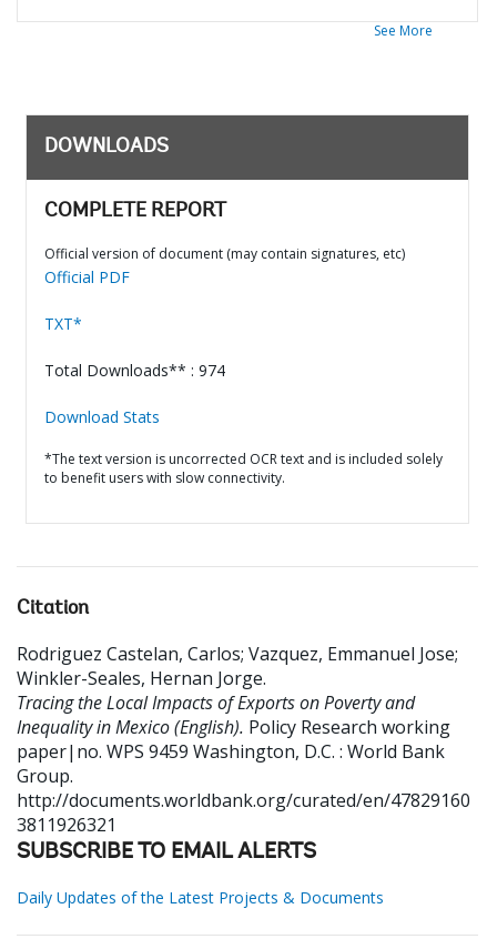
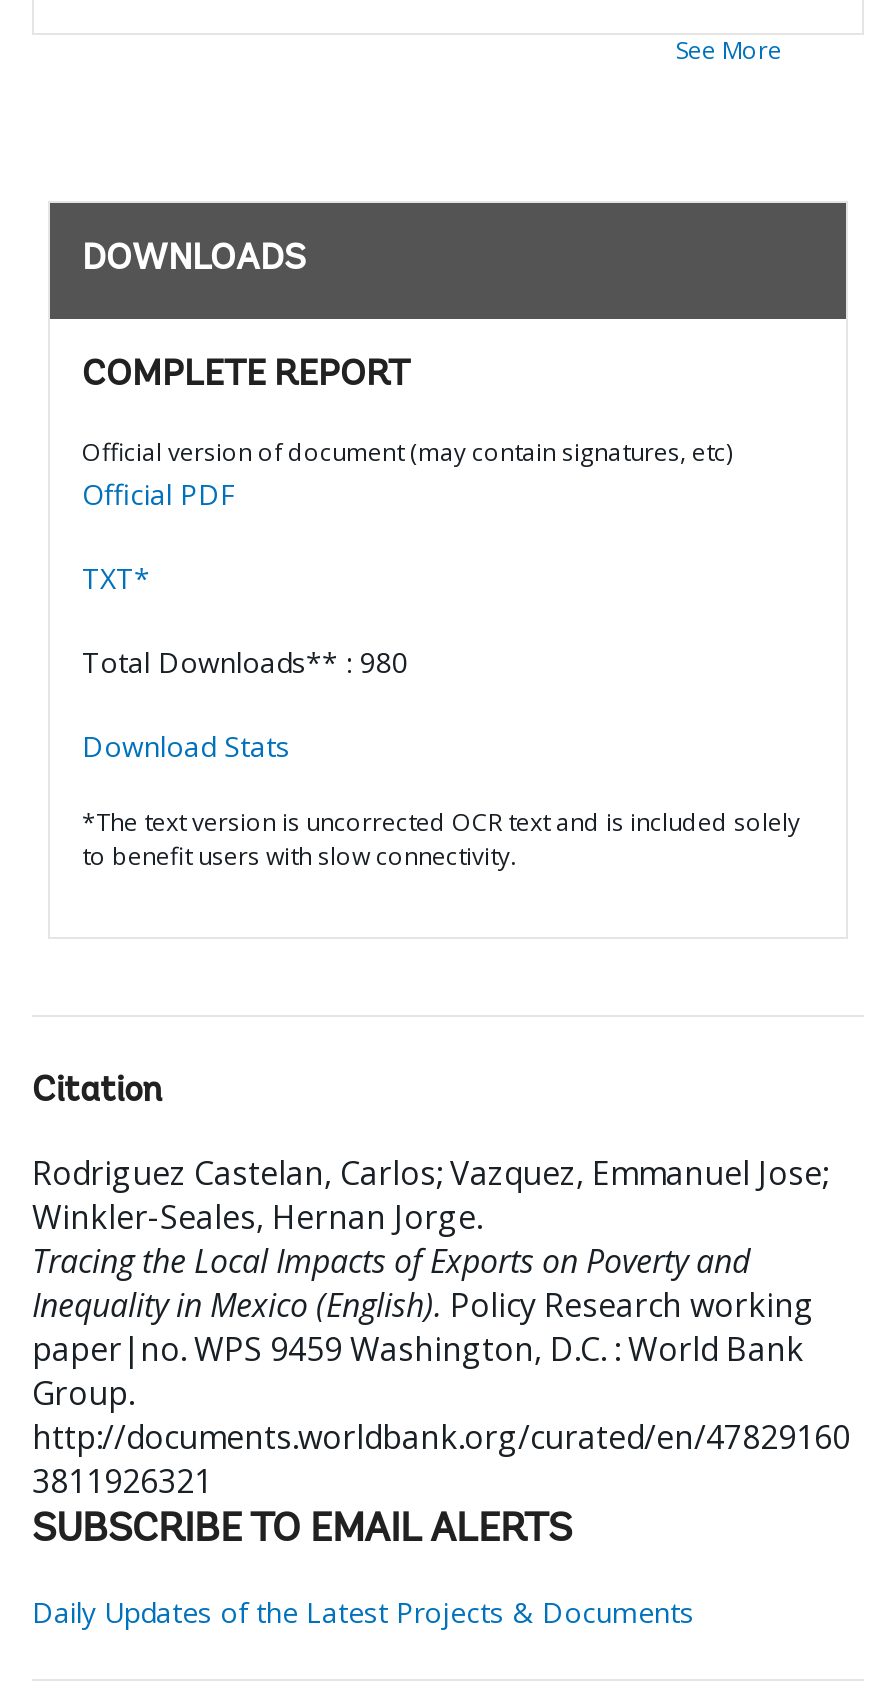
[44,360,225,381] Total Downloads** : 974 -> [82,643,408,681] Total Downloads** : 980

